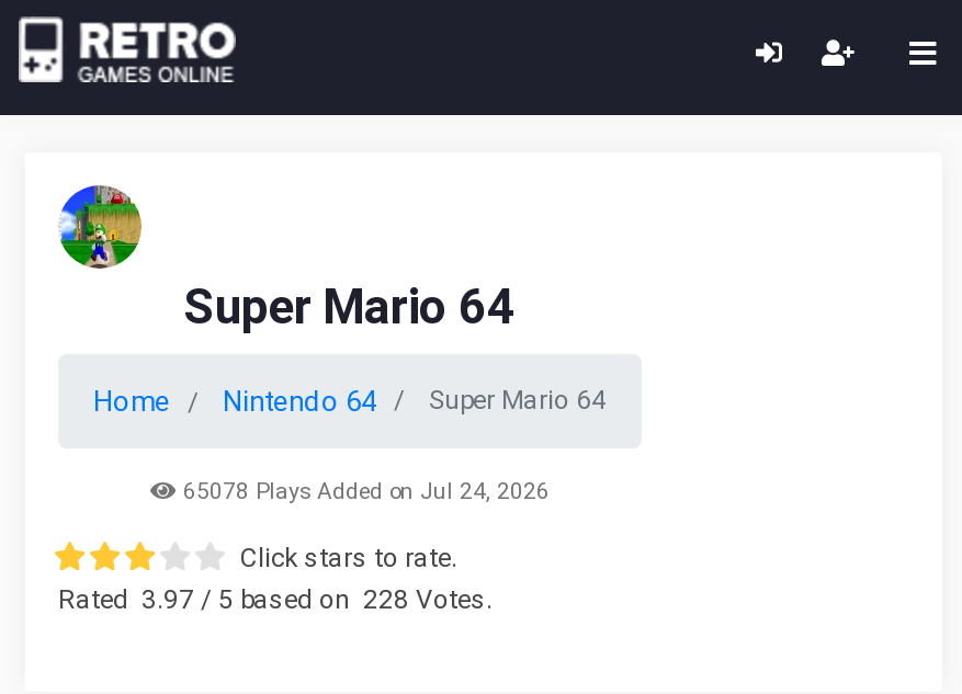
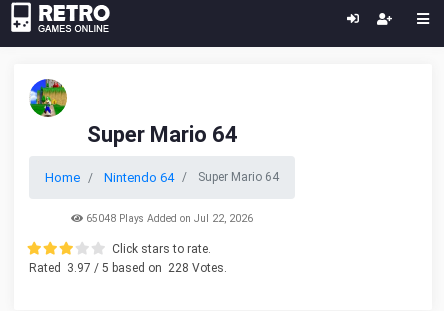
[177,477,550,505] 65078 Plays Added on Jul 24, 2026 -> [83,212,253,225] 65048 Plays Added on Jul 22, 2026

